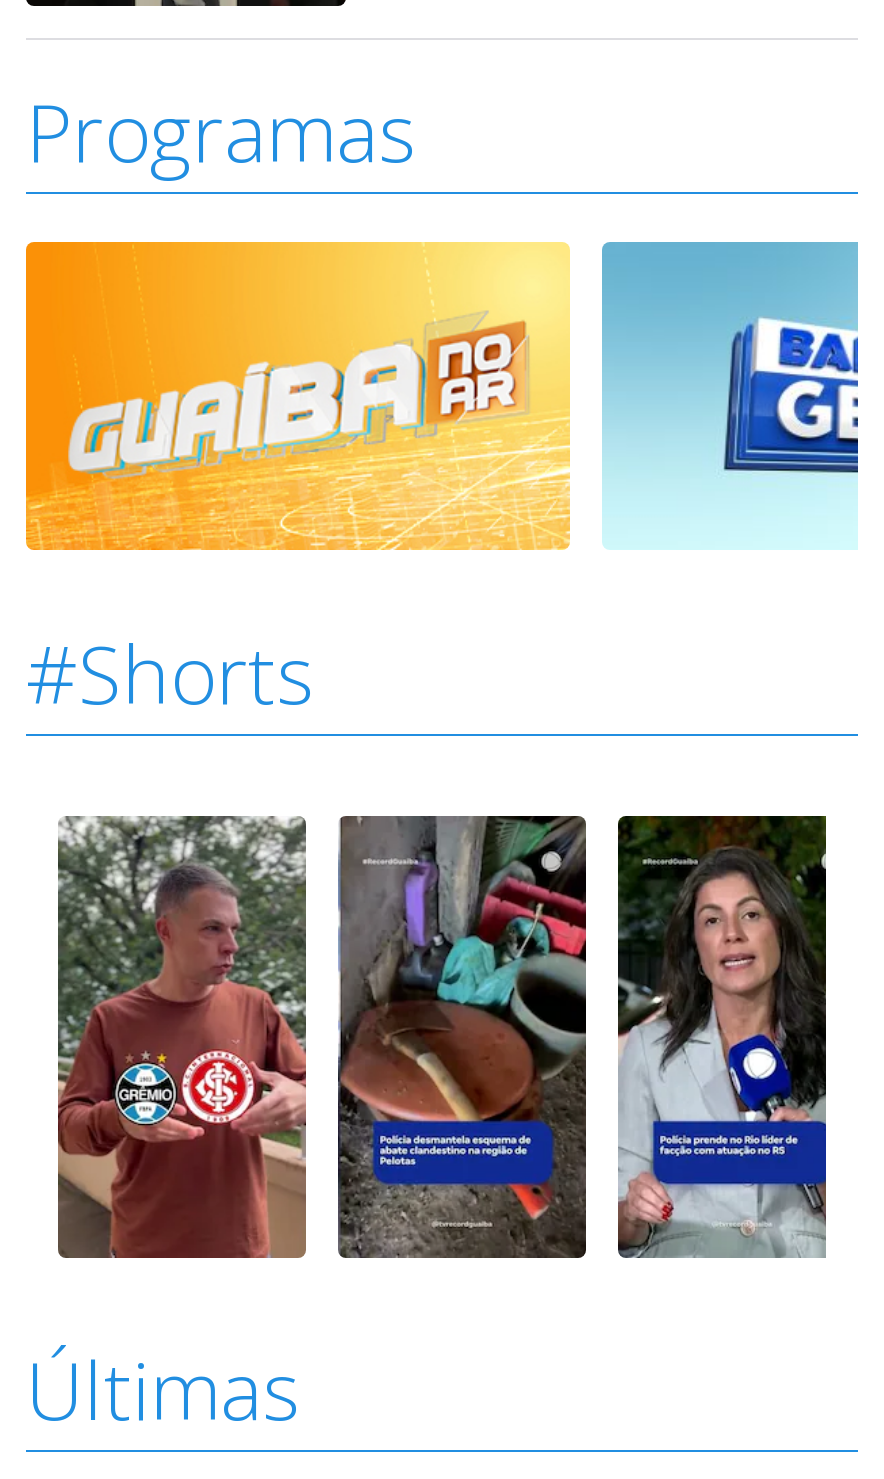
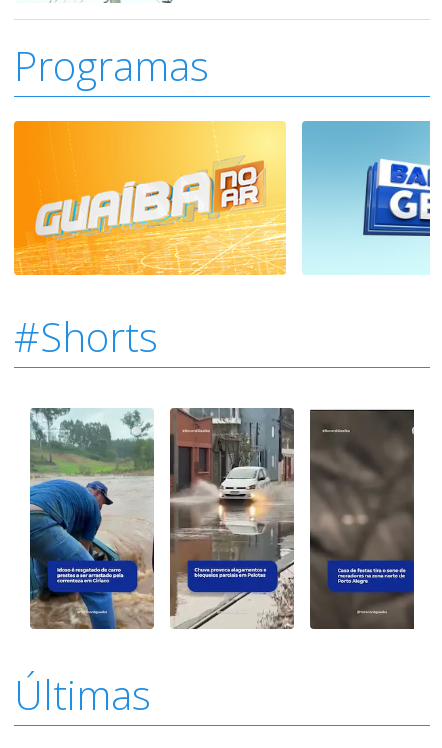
[56,814,308,1258] [image] -> [29,408,155,630] [image]
[336,816,588,1260] [image] -> [169,408,295,629] [image]
[616,814,826,1258] [image] -> [309,408,414,630] [image]

